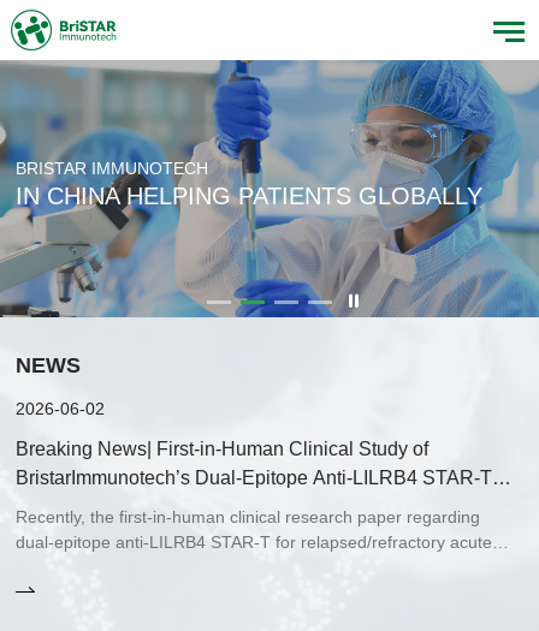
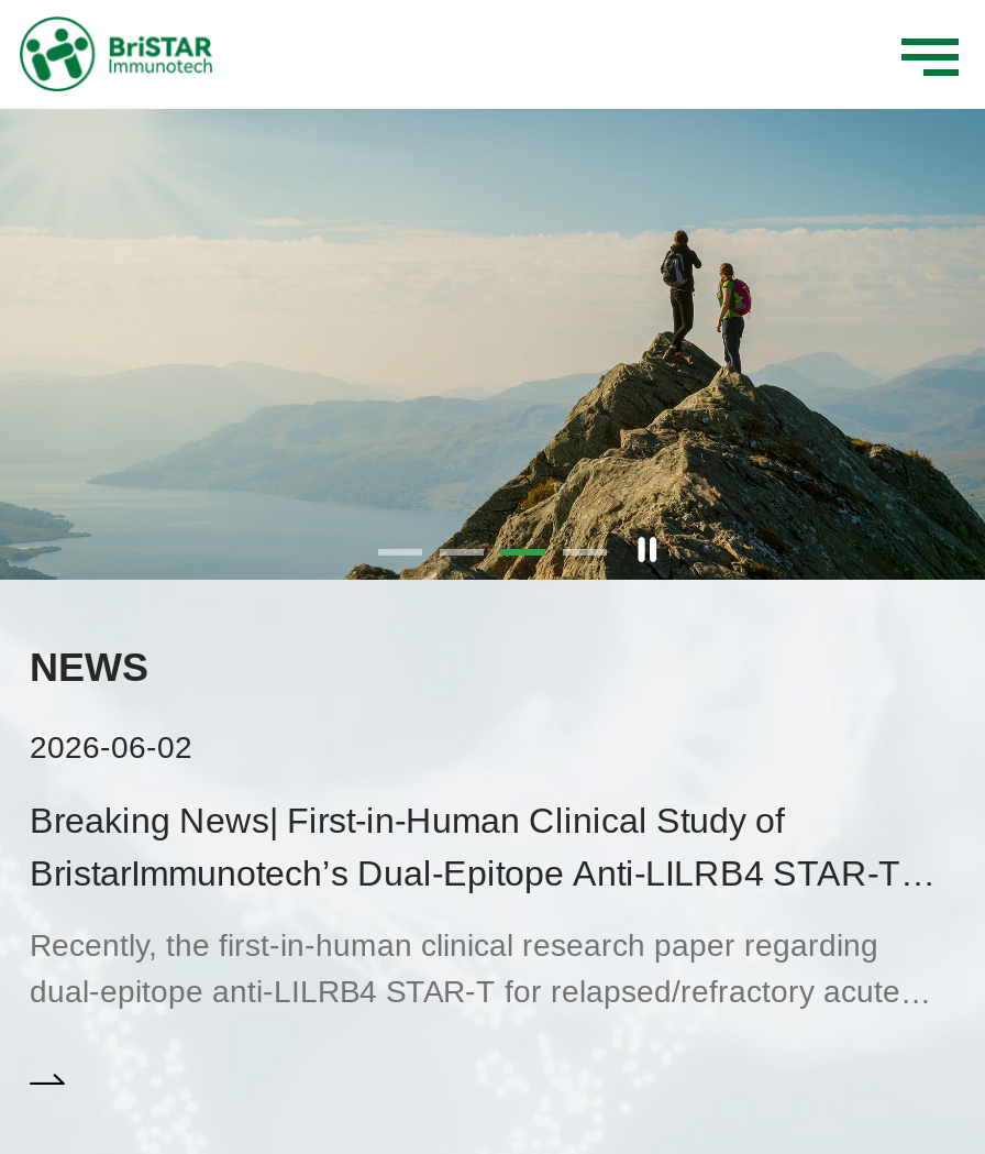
[4,59,535,319] [image] -> [7,109,978,582] [image]
[16,159,483,209] BRISTAR IMMUNOTECH | IN CHINA HELPING PATIENTS GLOBALLY -> none

